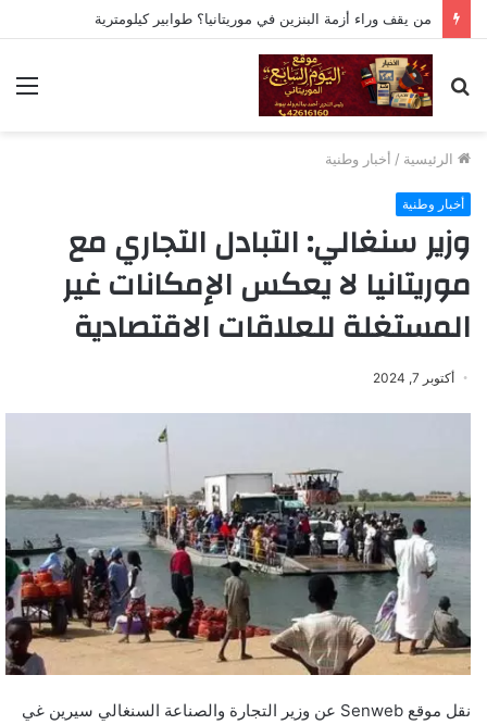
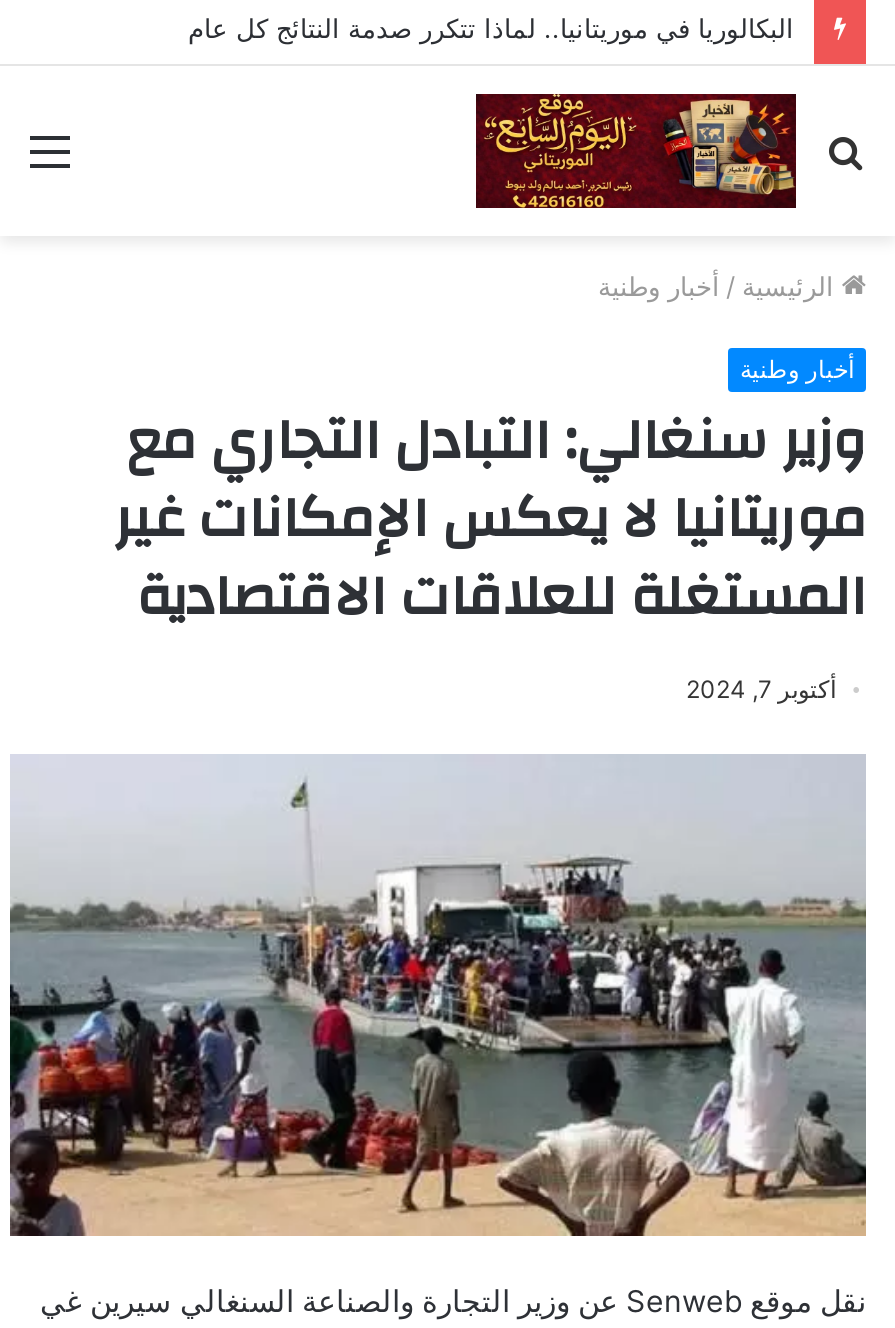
[95,10,432,27] من يقف وراء أزمة البنزين في موريتانيا؟ طوابير كيلومترية -> [188,12,794,44] البكالوريا في موريتانيا.. لماذا تتكرر صدمة النتائج كل عام

